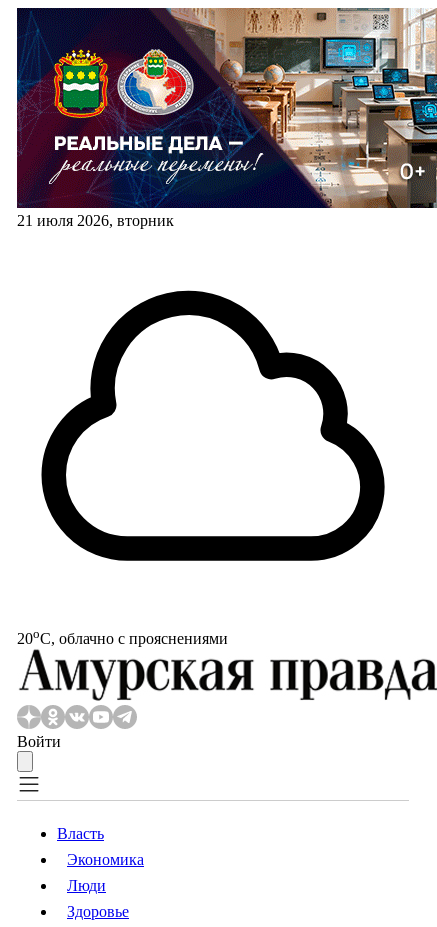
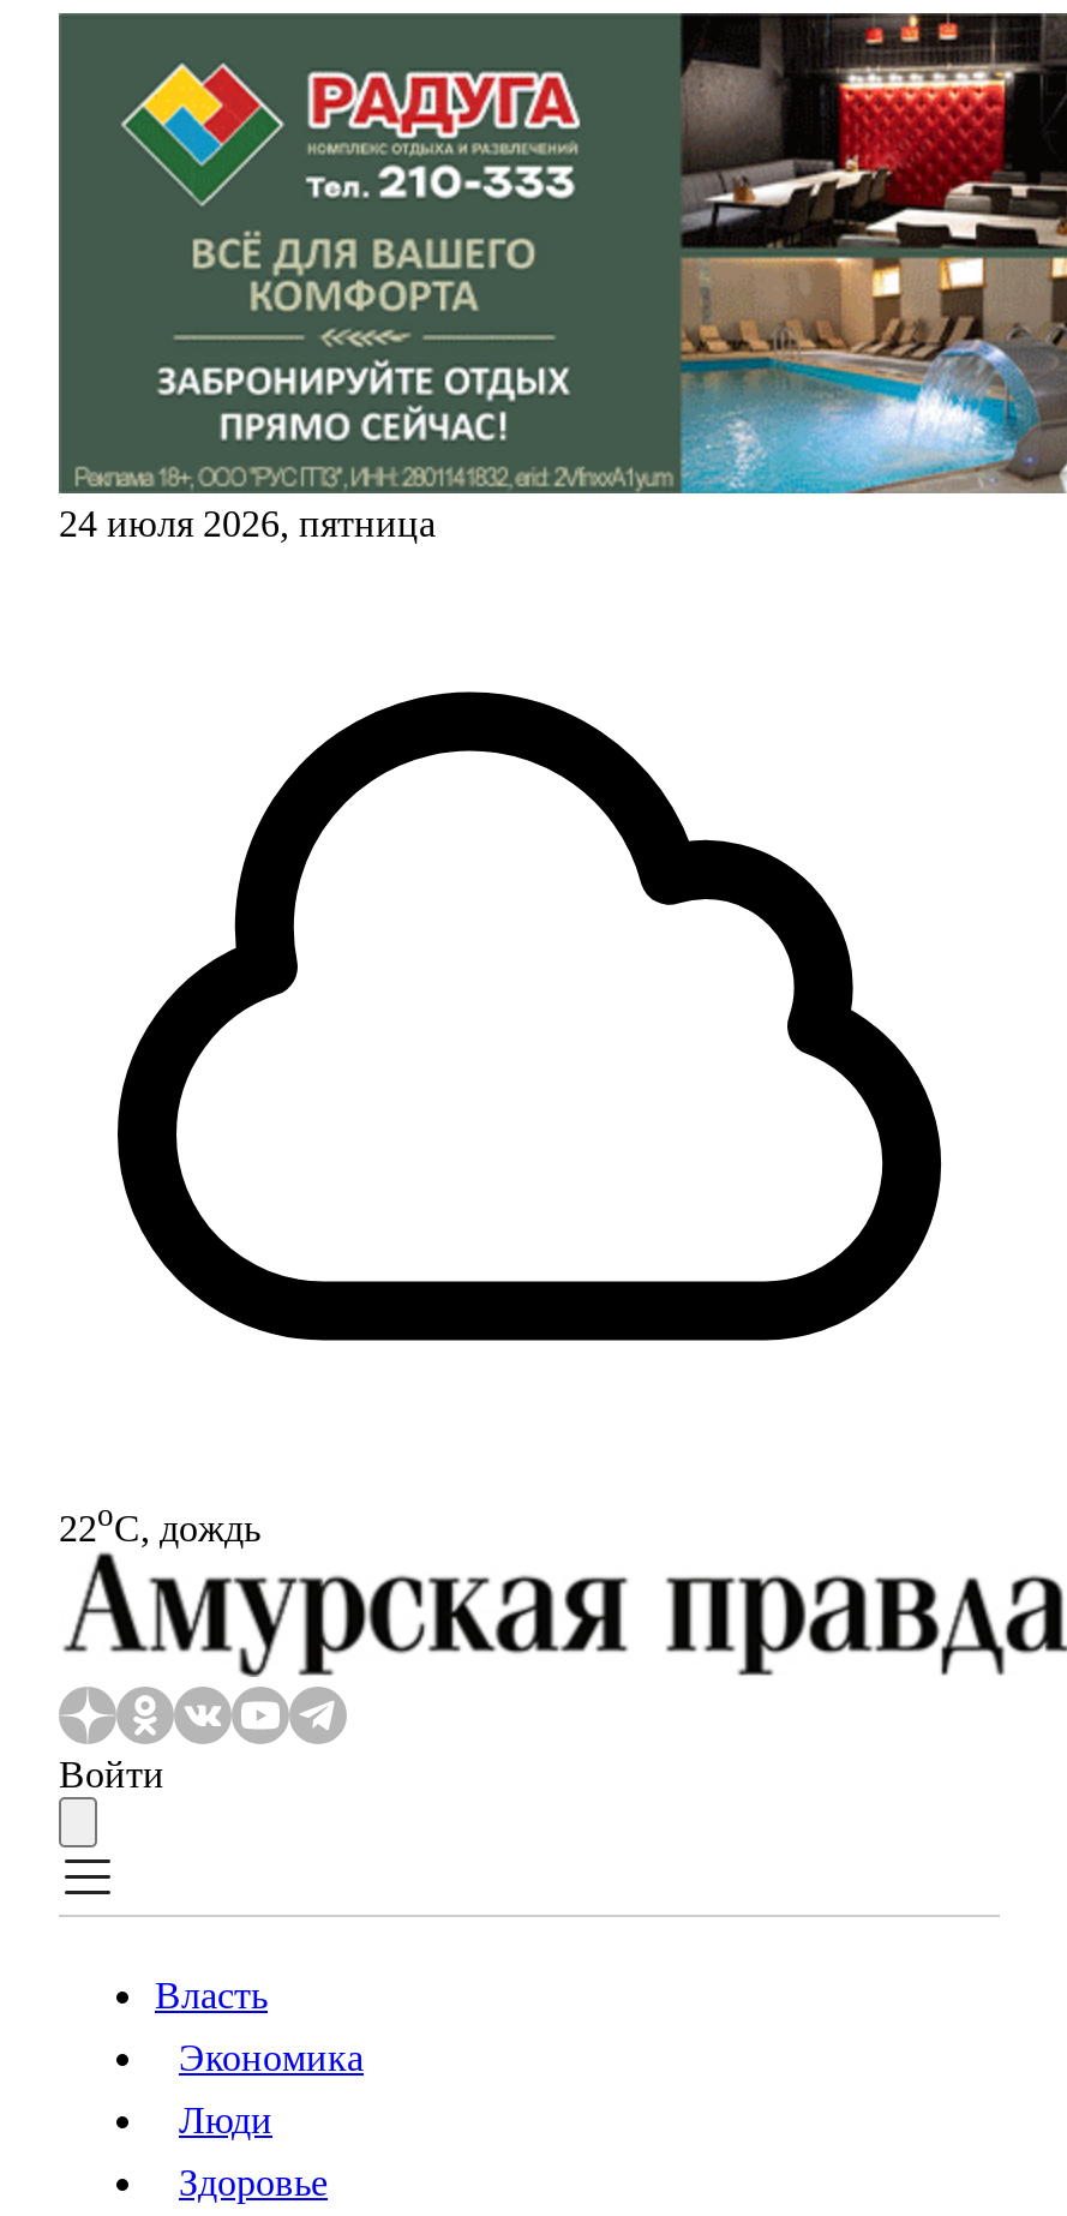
[17,7,434,229] [image] | 21 июля 2026, вторник -> [59,11,1060,544] [image] | 24 июля 2026, пятница
[17,626,228,647] 20oС, облачно с прояснениями -> [59,1497,260,1548] 22oС, дождь

